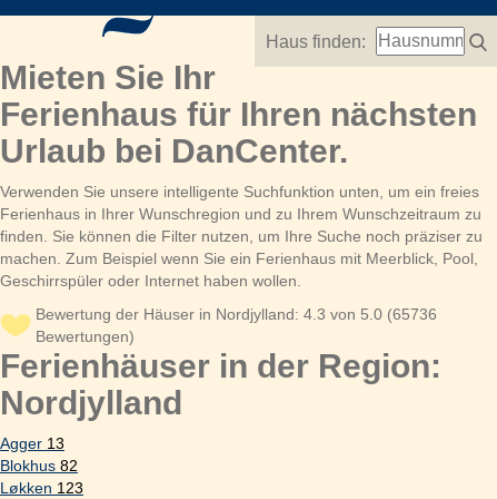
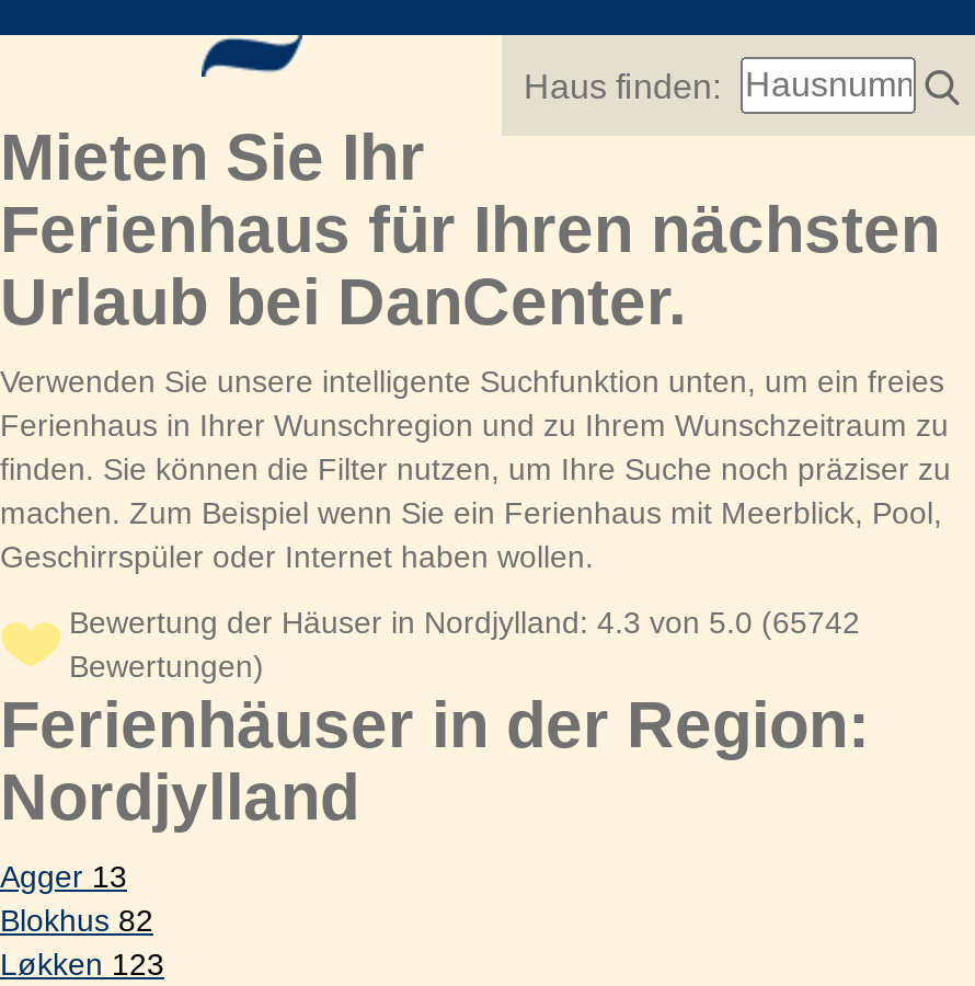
[35,305,436,323] Bewertung der Häuser in Nordjylland: 4.3 von 5.0 (65736 -> [69,605,860,640] Bewertung der Häuser in Nordjylland: 4.3 von 5.0 (65742

